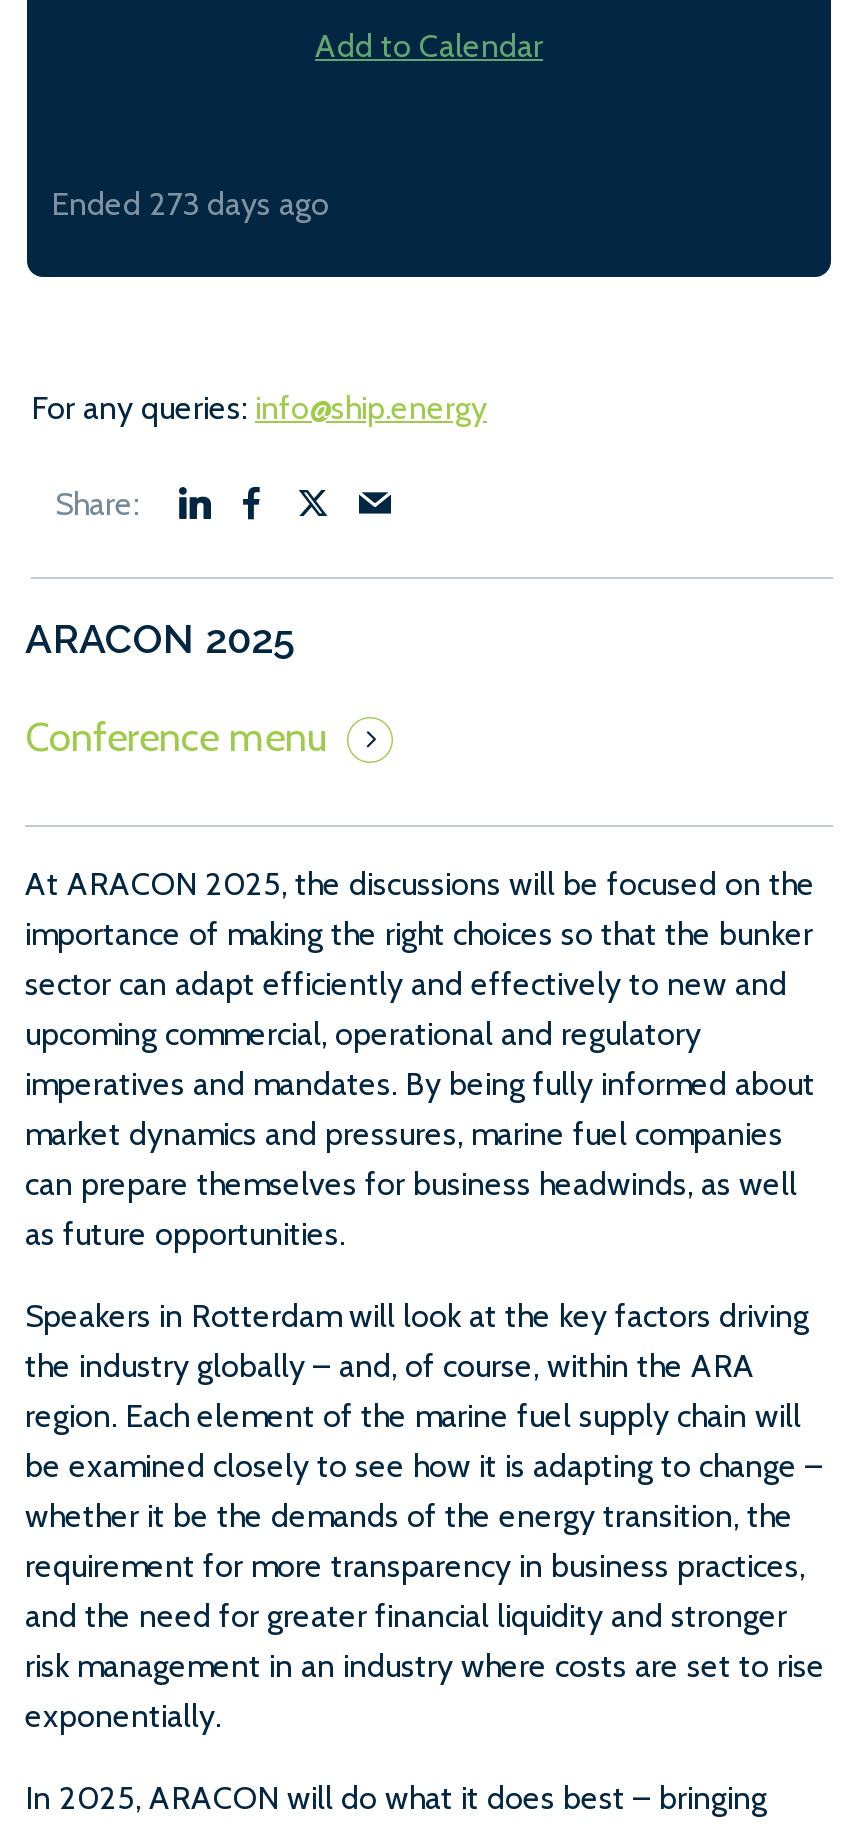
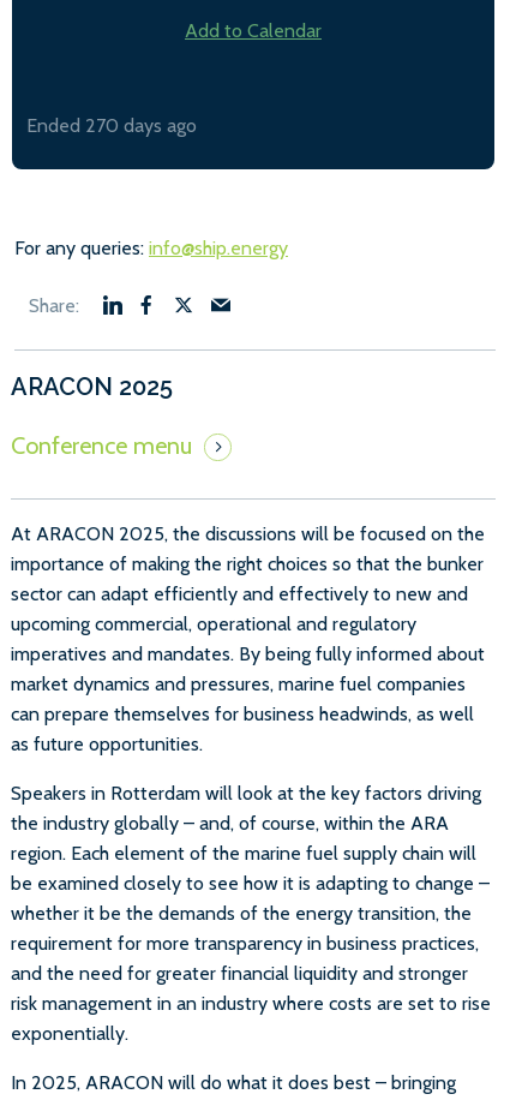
[51,185,329,223] Ended 273 days ago -> [26,114,197,137] Ended 270 days ago

